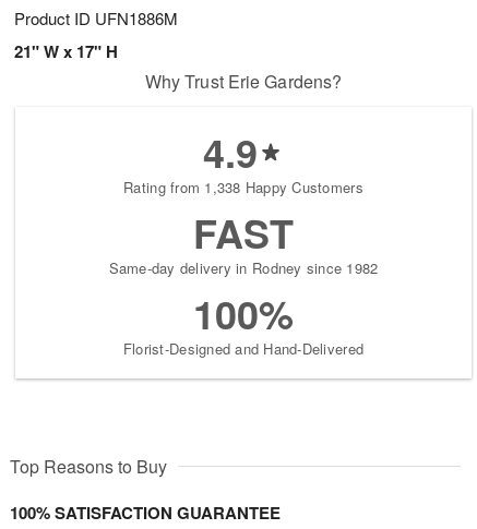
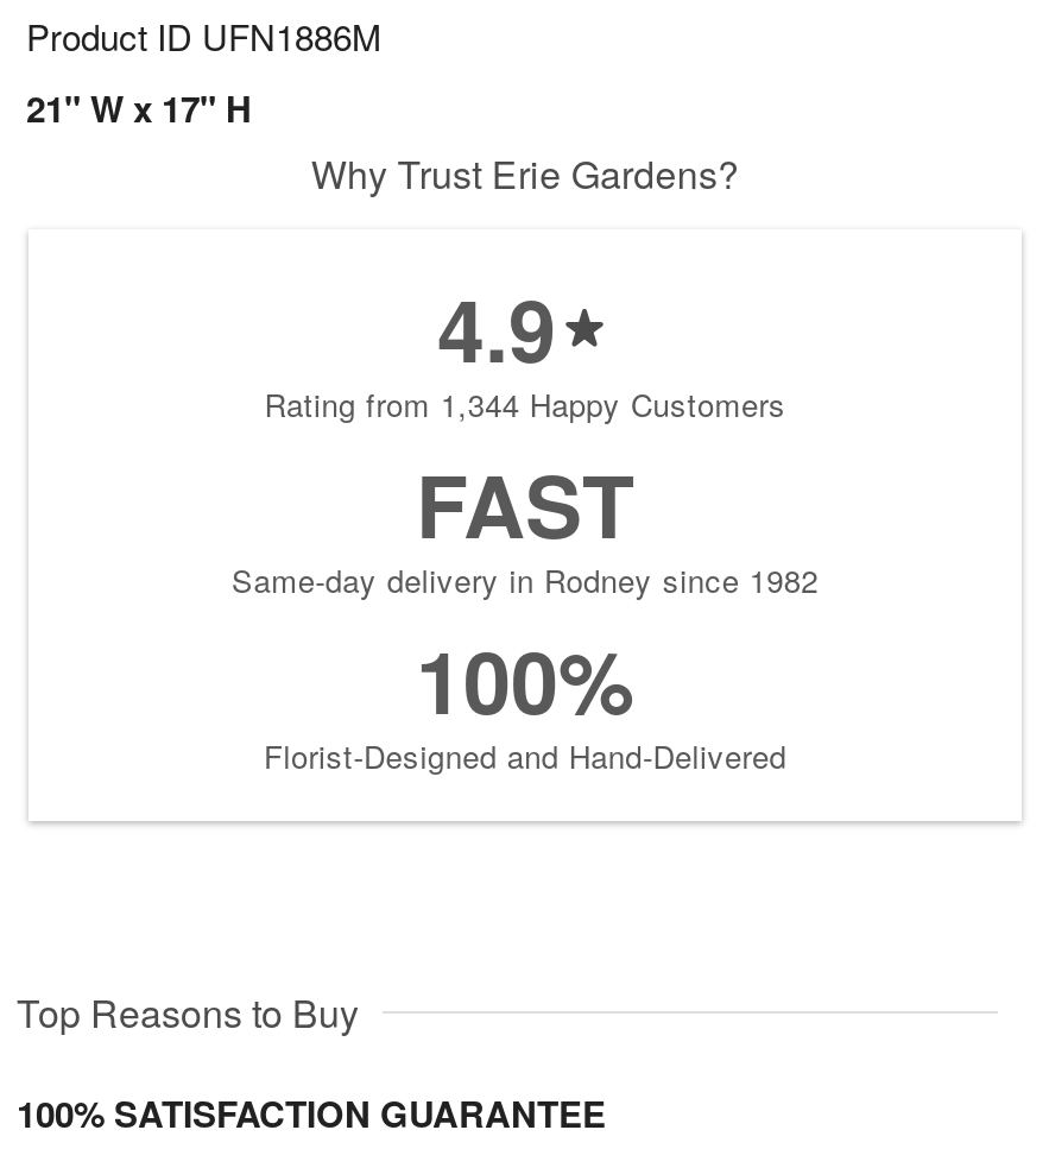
[124,177,363,198] Rating from 1,338 Happy Customers -> [264,382,786,428] Rating from 1,344 Happy Customers

